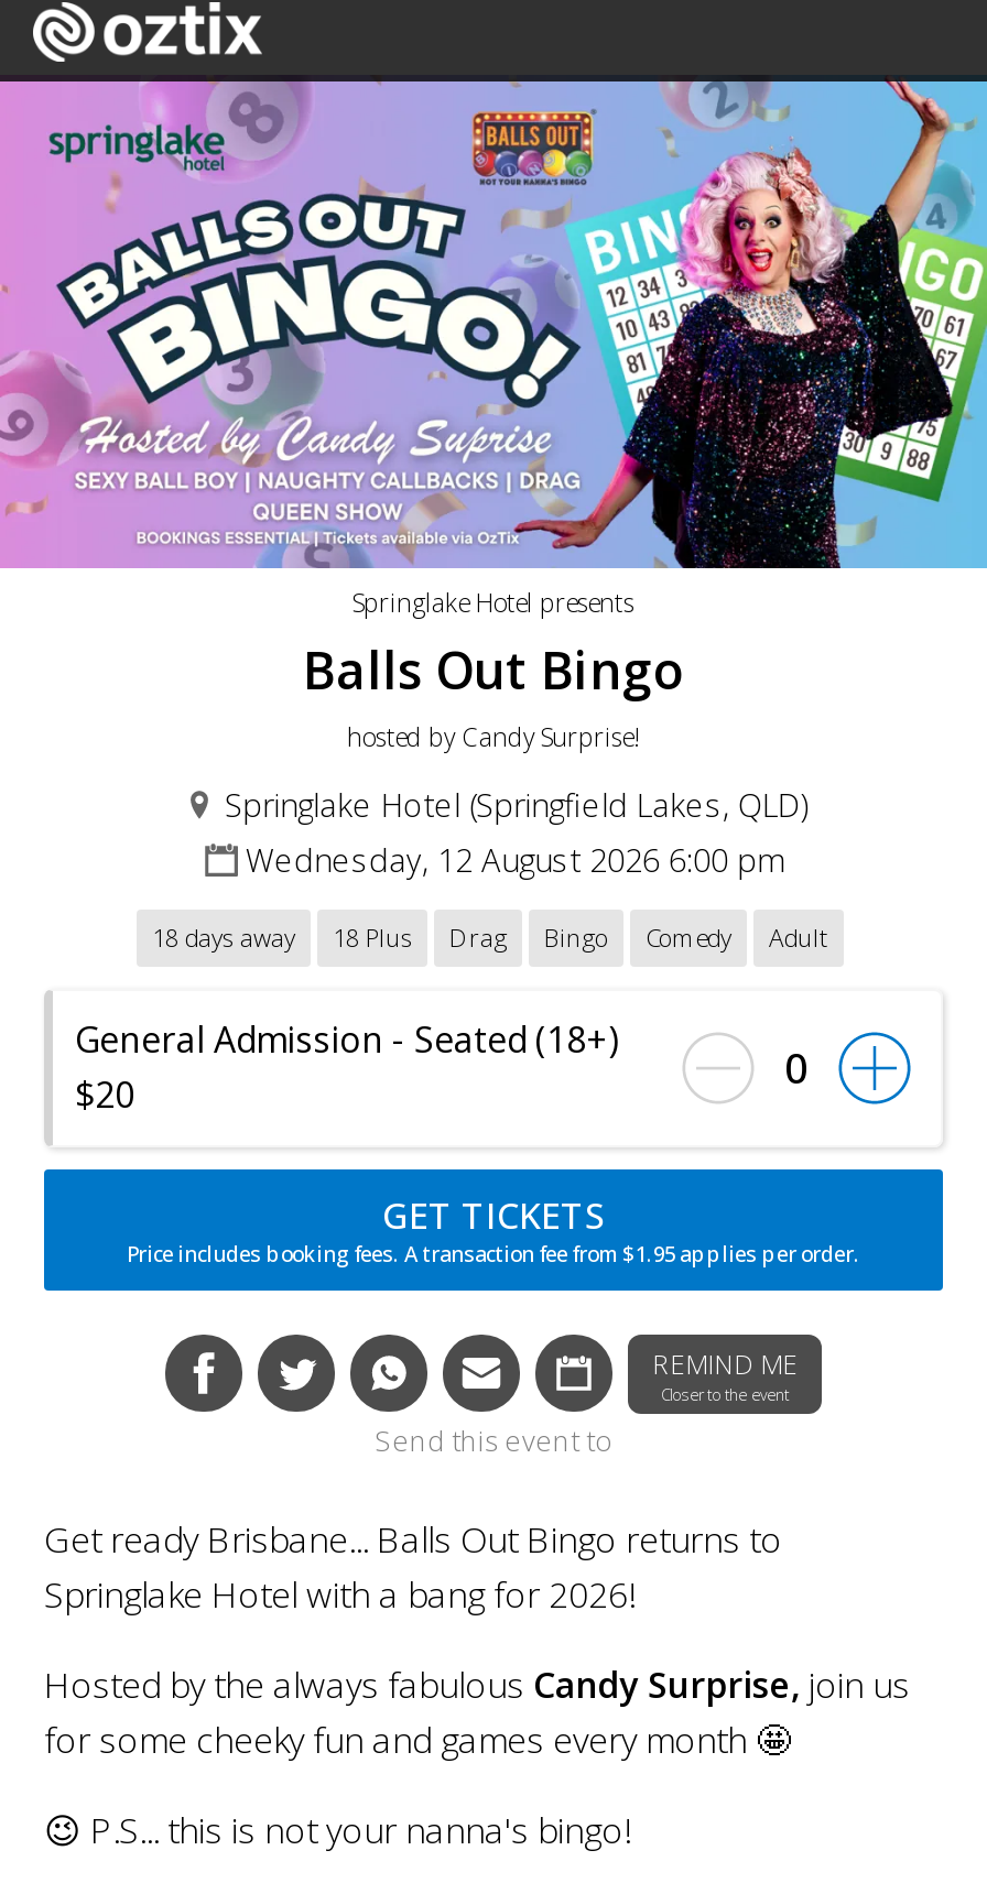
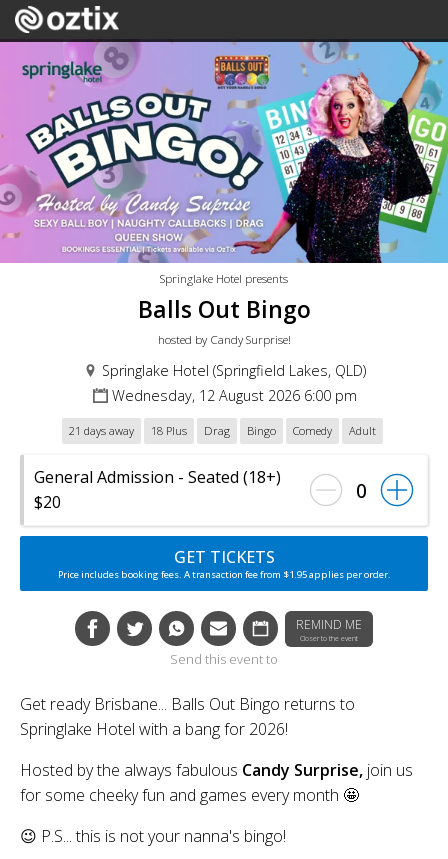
[152,921,828,954] 18 days away 18 Plus Drag Bingo Comedy Adult -> [69,423,376,438] 21 days away 18 Plus Drag Bingo Comedy Adult

